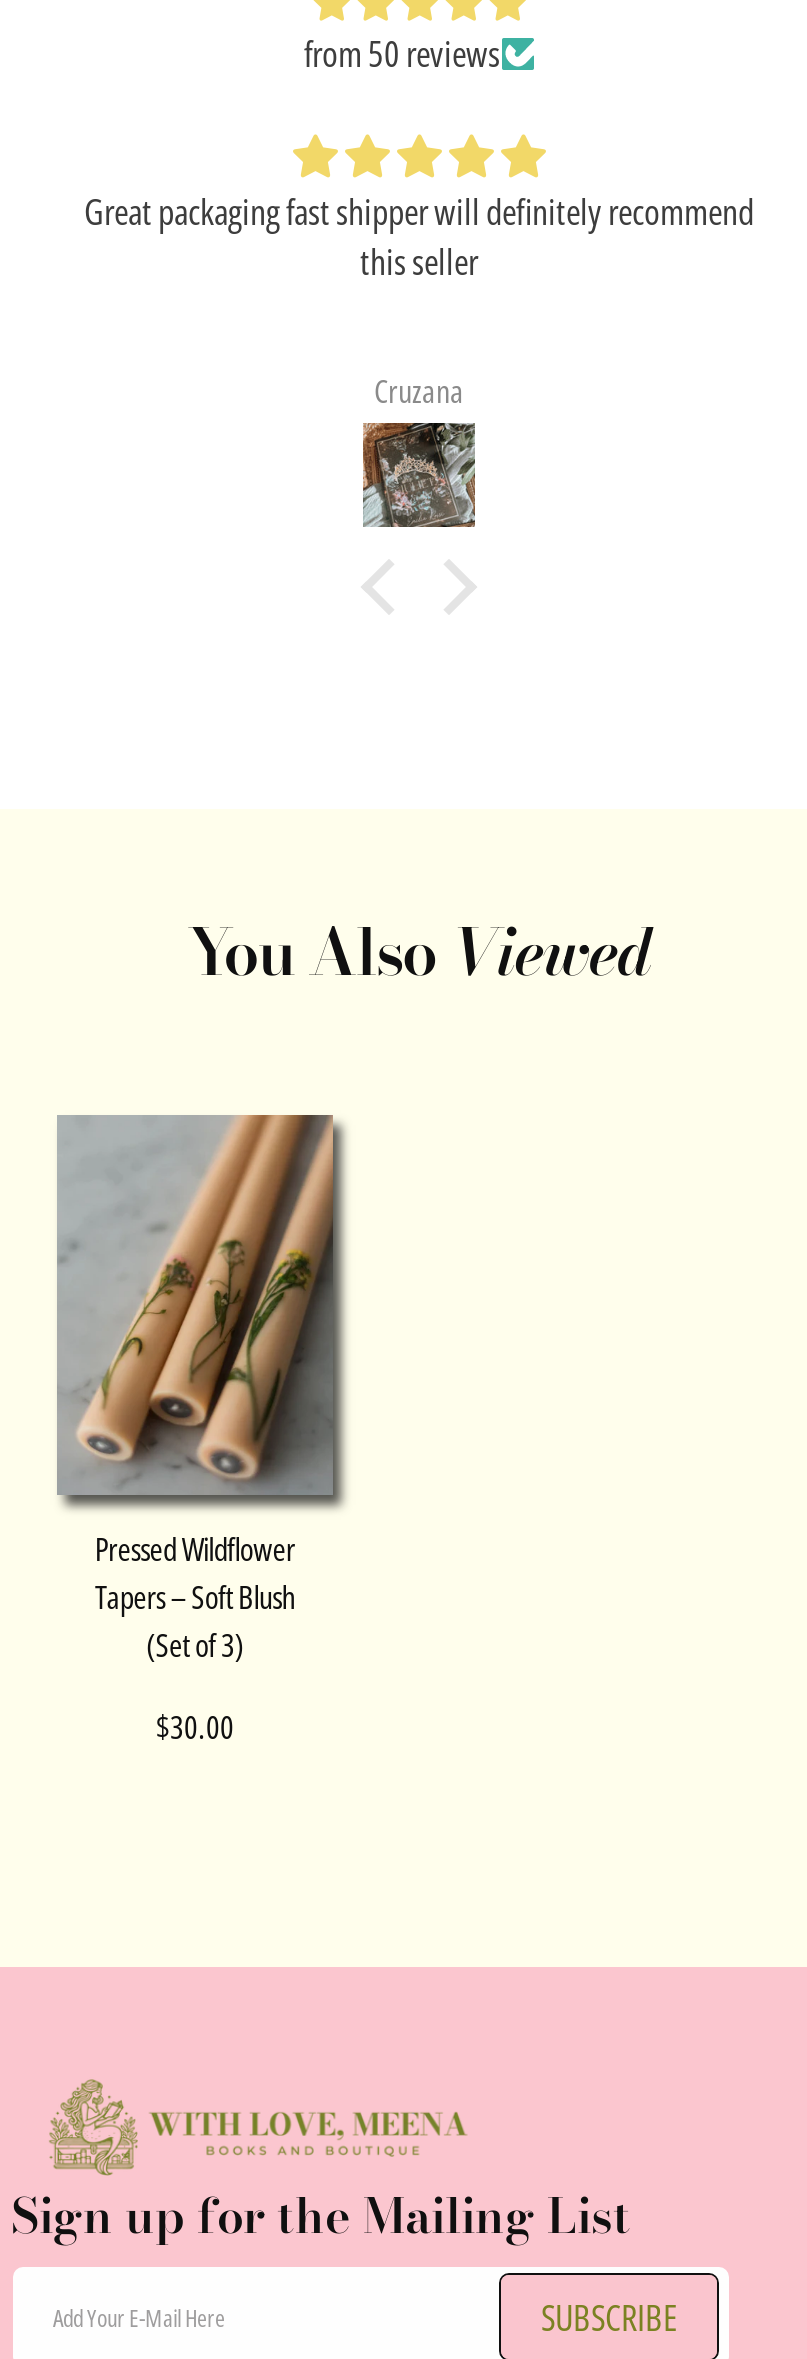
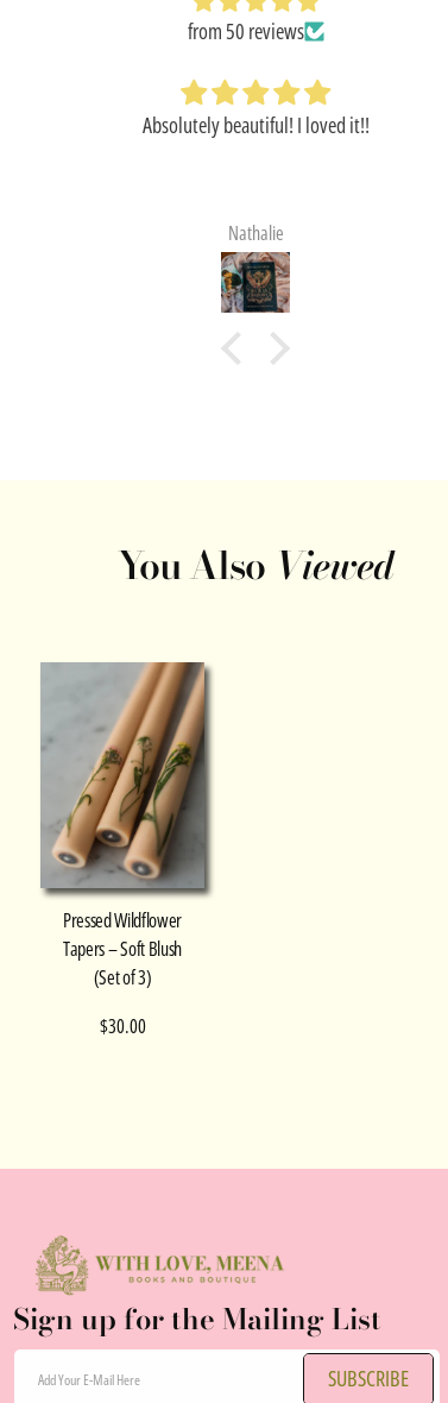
[84,186,754,284] Great packaging fast shipper will definitely recommend | this seller -> [142,111,369,139] Absolutely beautiful! I loved it!!
[374,370,464,414] Cruzana -> [228,220,283,246] Nathalie
[361,428,475,528] [image] -> [220,254,290,314] [image]

